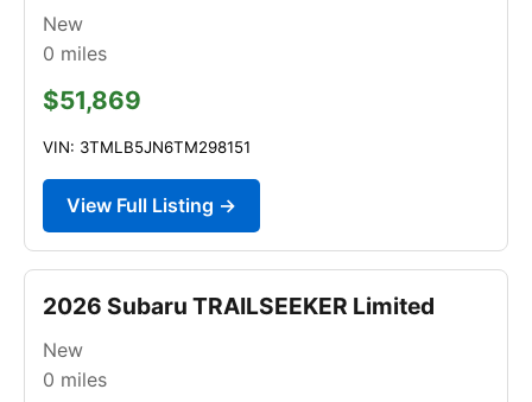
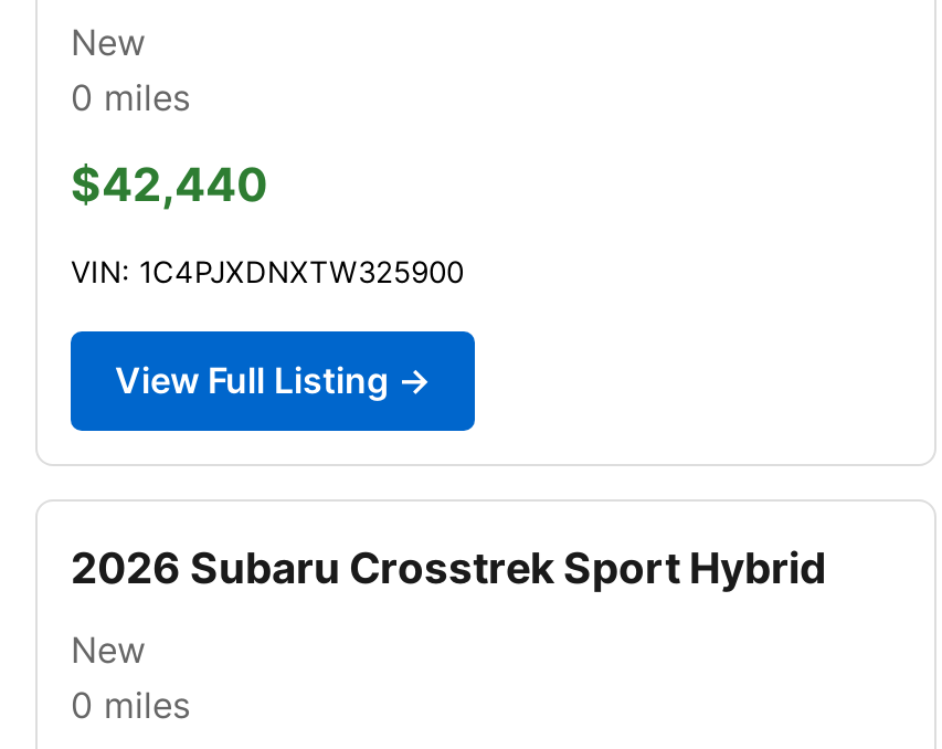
[43,85,141,115] $51,869 -> [71,157,267,212] $42,440
[43,137,251,156] VIN: 3TMLB5JN6TM298151 -> [71,254,464,289] VIN: 1C4PJXDNXTW325900
[43,292,435,320] 2026 Subaru TRAILSEEKER Limited -> [71,541,826,594] 2026 Subaru Crosstrek Sport Hybrid

